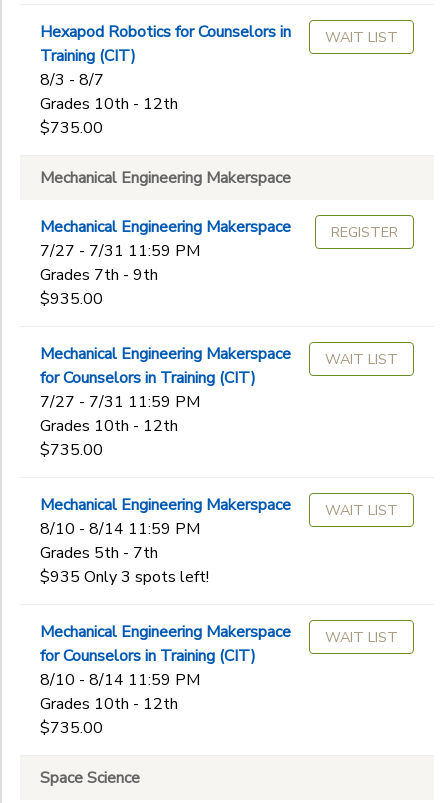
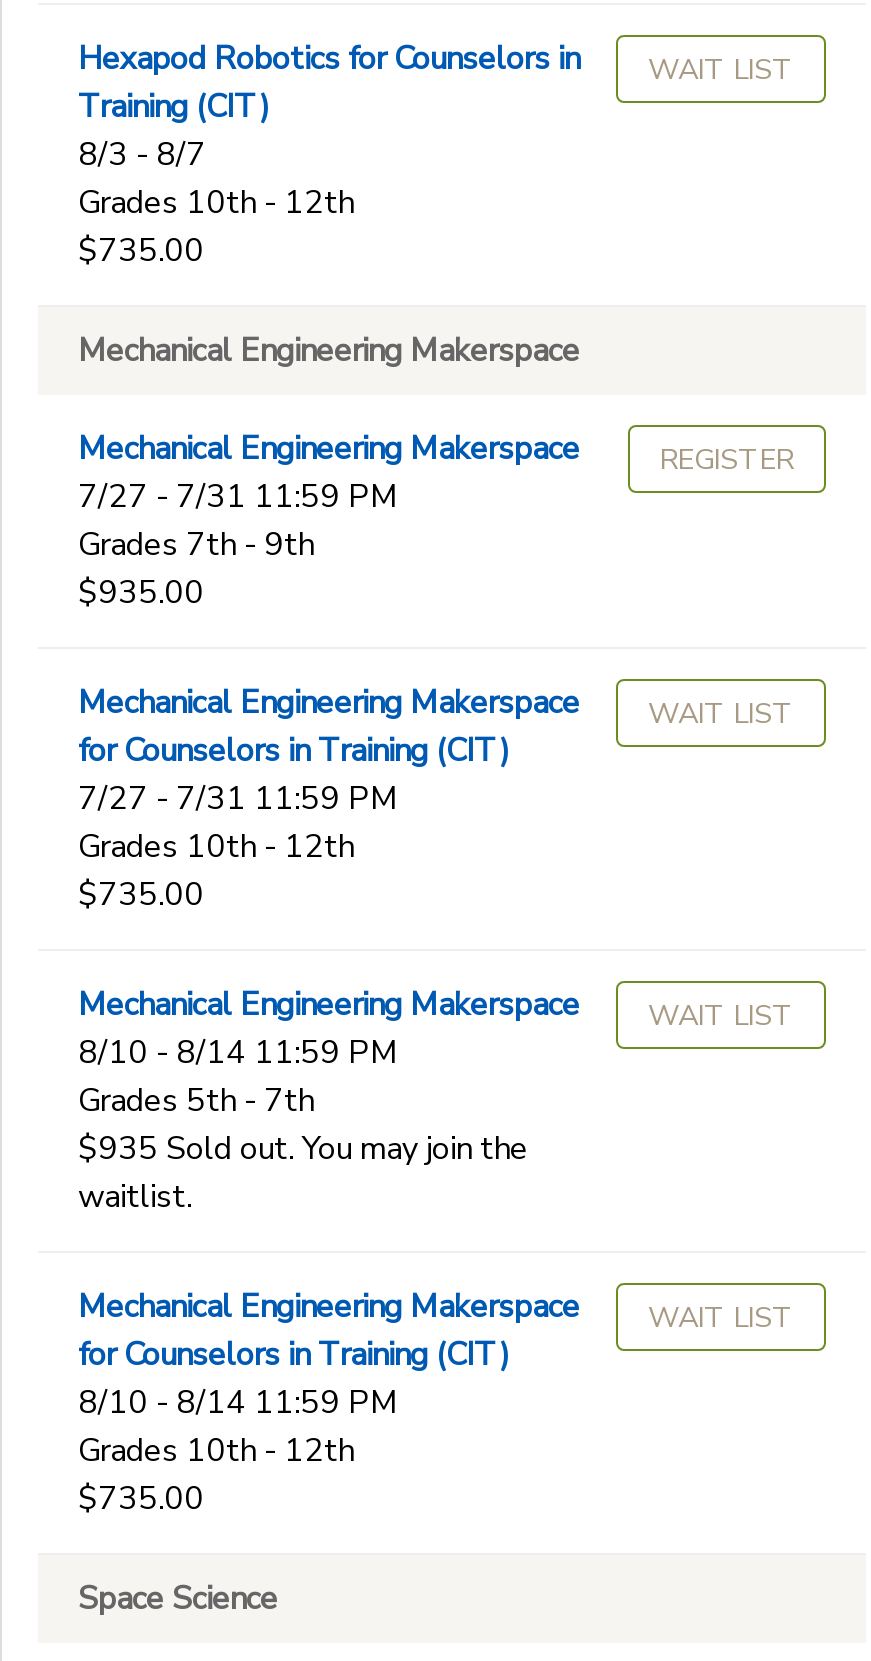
[40,566,209,588] $935 Only 3 spots left! -> [78,1127,528,1219] $935 Sold out. You may join the | waitlist.

